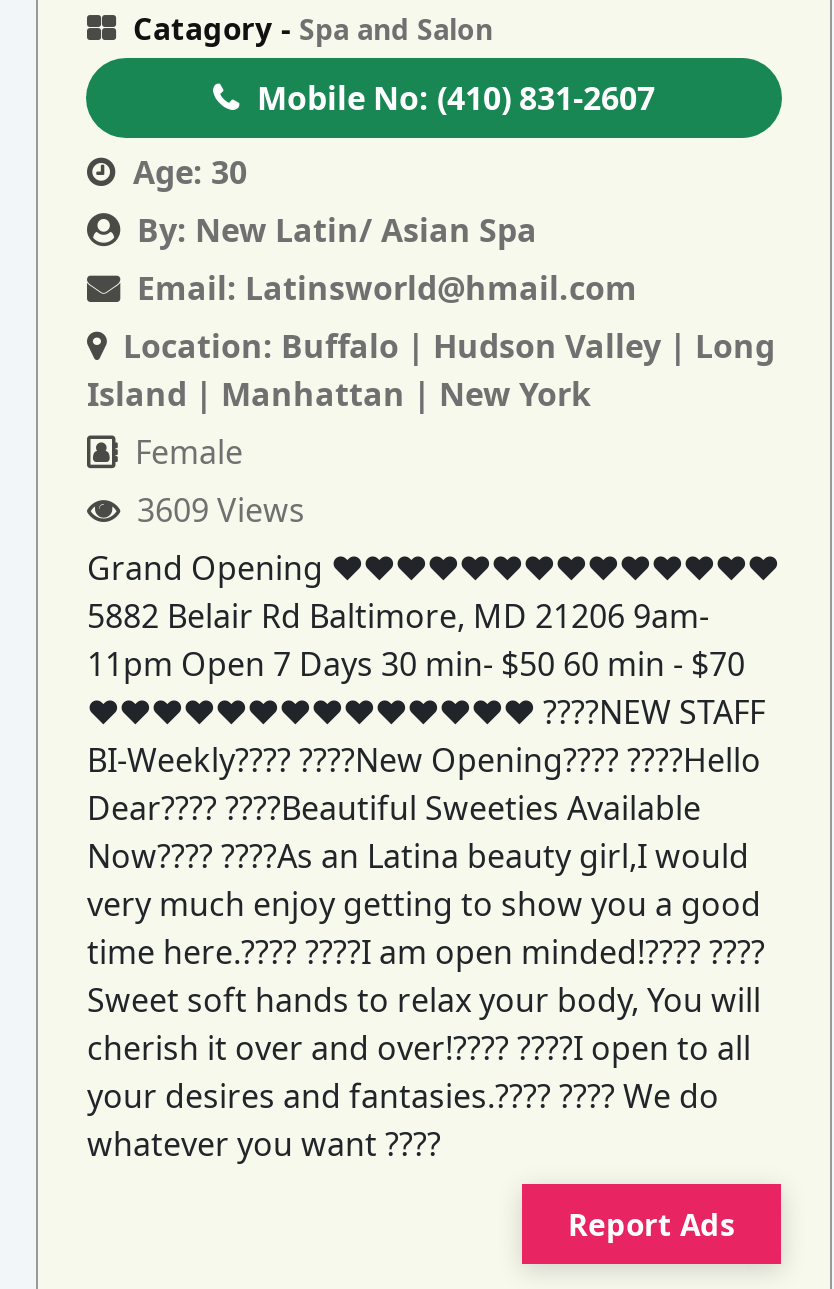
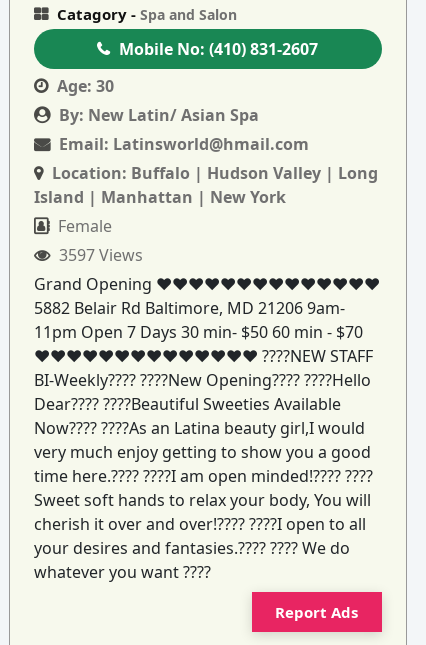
[129,488,305,532] 3609 Views -> [55,244,143,266] 3597 Views

